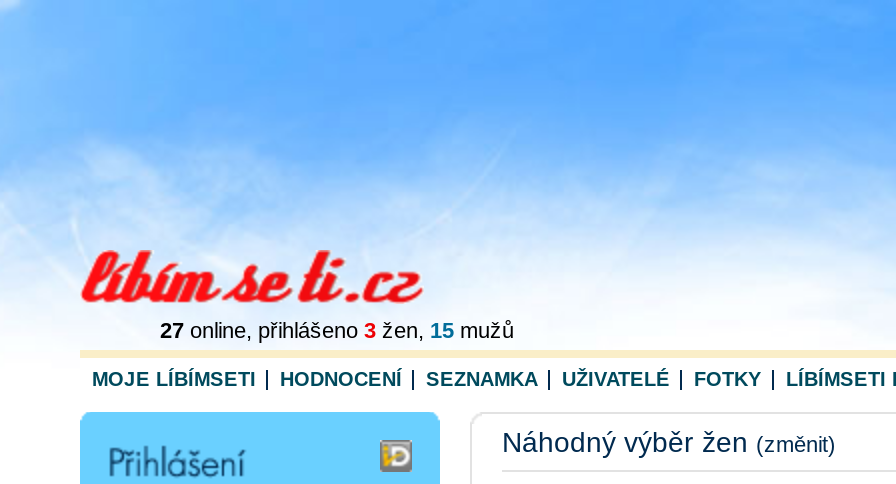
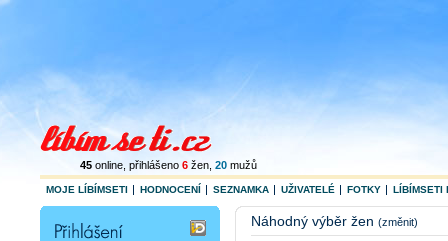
[160,318,514,342] 27 online, přihlášeno 3 žen, 15 mužů -> [80,159,257,171] 45 online, přihlášeno 6 žen, 20 mužů

